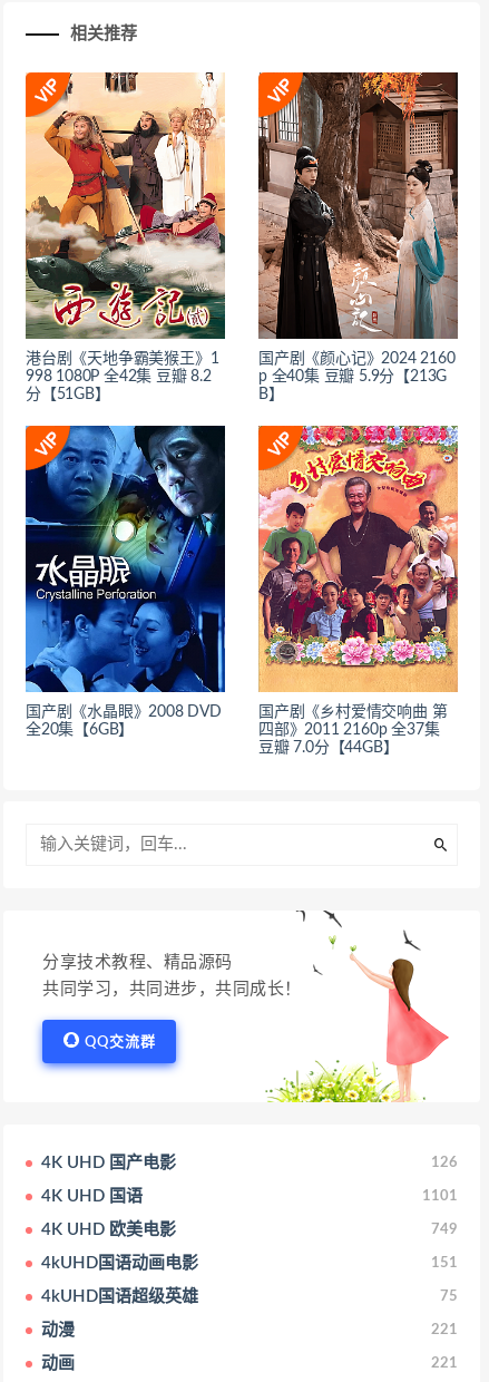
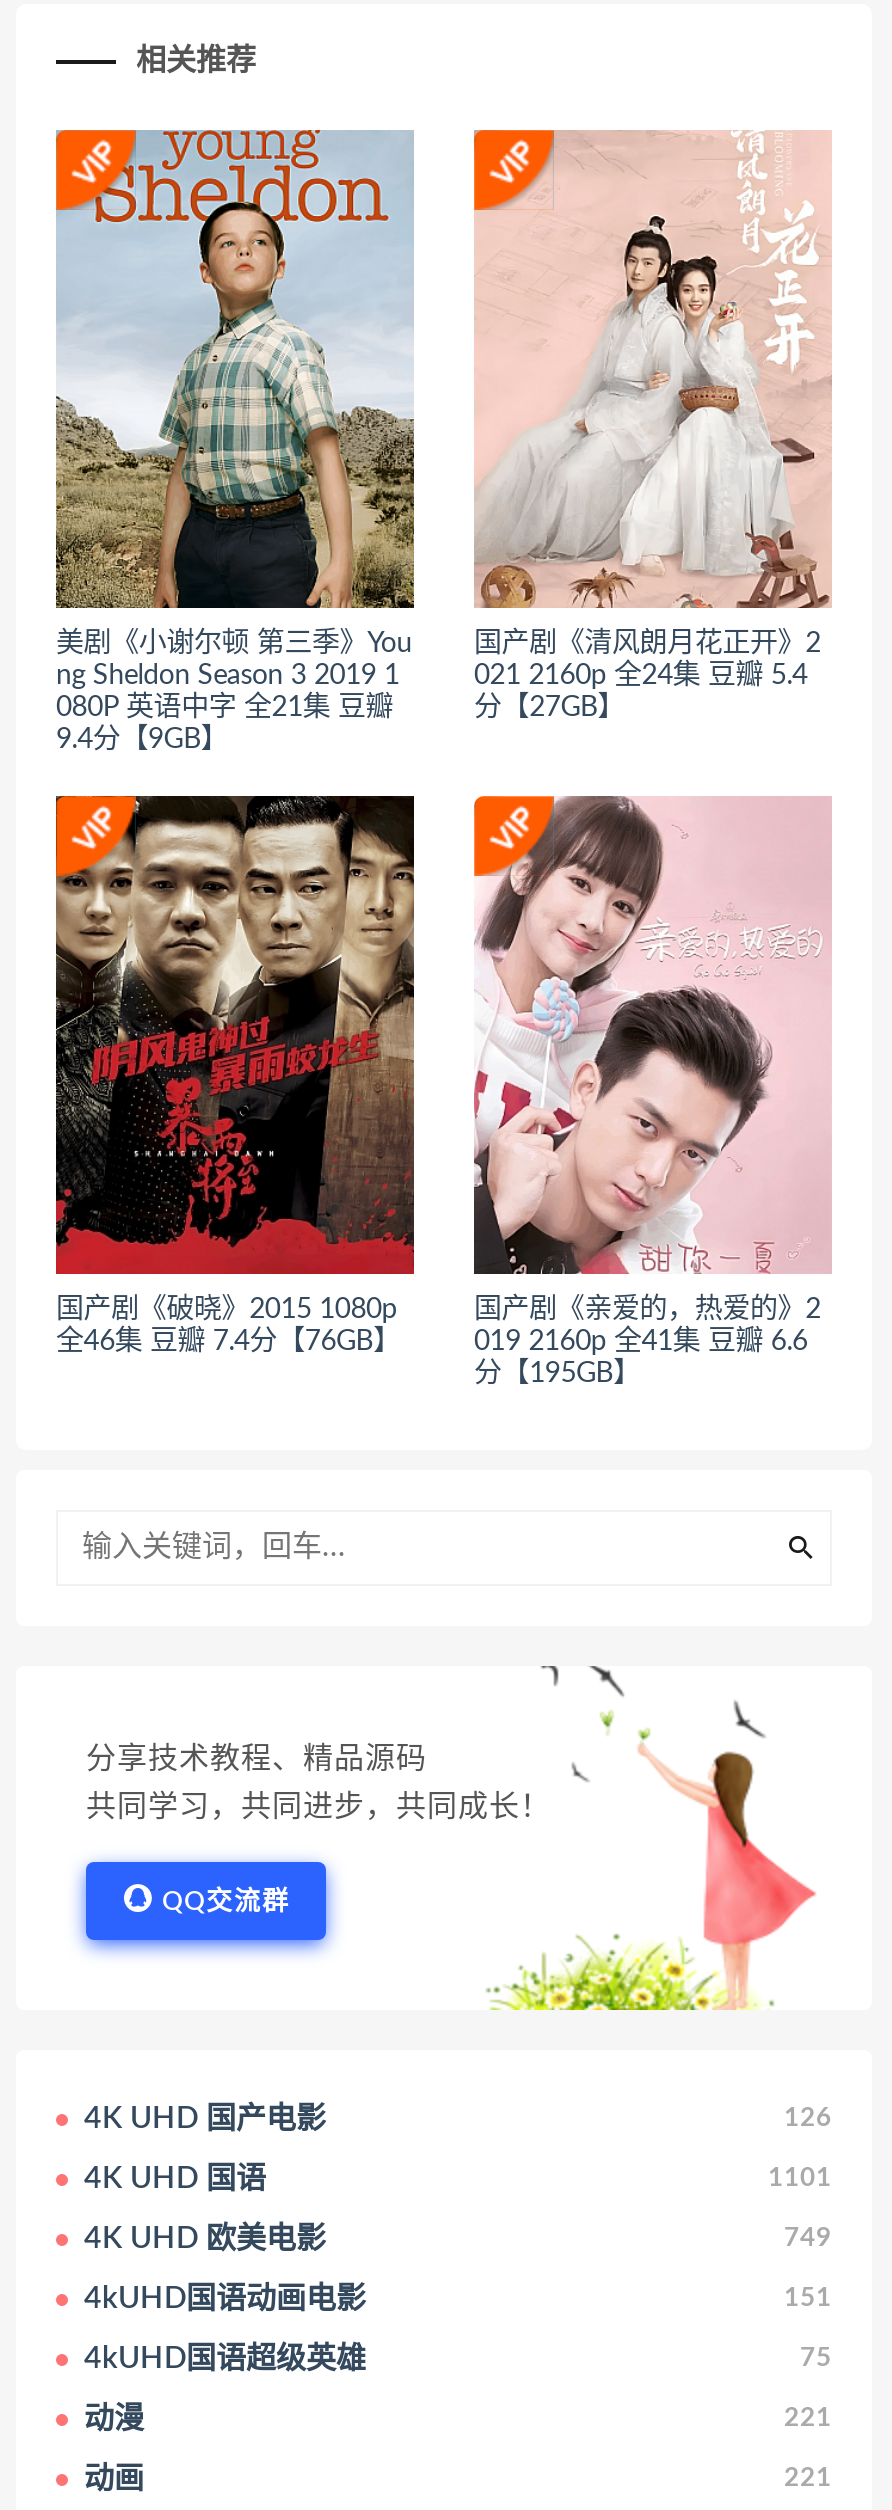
[26,72,226,402] [image] | 港台剧《天地争霸美猴王》1 | 998 1080P 全42集 豆瓣 8.2 | 分【51GB】 -> [56,130,416,754] [image] | 美剧《小谢尔顿 第三季》You | ng Sheldon Season 3 2019 1 | 080P 英语中字 全21集 豆瓣 | 9.4分【9GB】
[257,71,459,402] [image] | 国产剧《颜心记》2024 2160 | p 全40集 豆瓣 5.9分【213G | B】 -> [474,130,832,722] [image] | 国产剧《清风朗月花正开》2 | 021 2160p 全24集 豆瓣 5.4 | 分【27GB】
[25,425,226,737] [image] | 国产剧《水晶眼》2008 DVD | 全20集【6GB】 -> [54,794,416,1355] [image] | 国产剧《破晓》2015 1080p | 全46集 豆瓣 7.4分【76GB】
[257,425,458,755] [image] | 国产剧《乡村爱情交响曲 第 | 四部》2011 2160p 全37集 | 豆瓣 7.0分【44GB】 -> [472,796,830,1387] [image] | 国产剧《亲爱的，热爱的》2 | 019 2160p 全41集 豆瓣 6.6 | 分【195GB】

